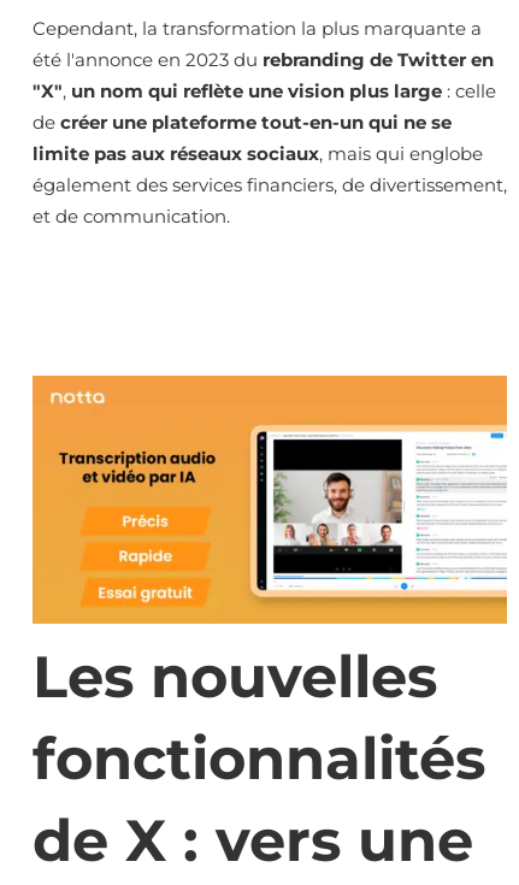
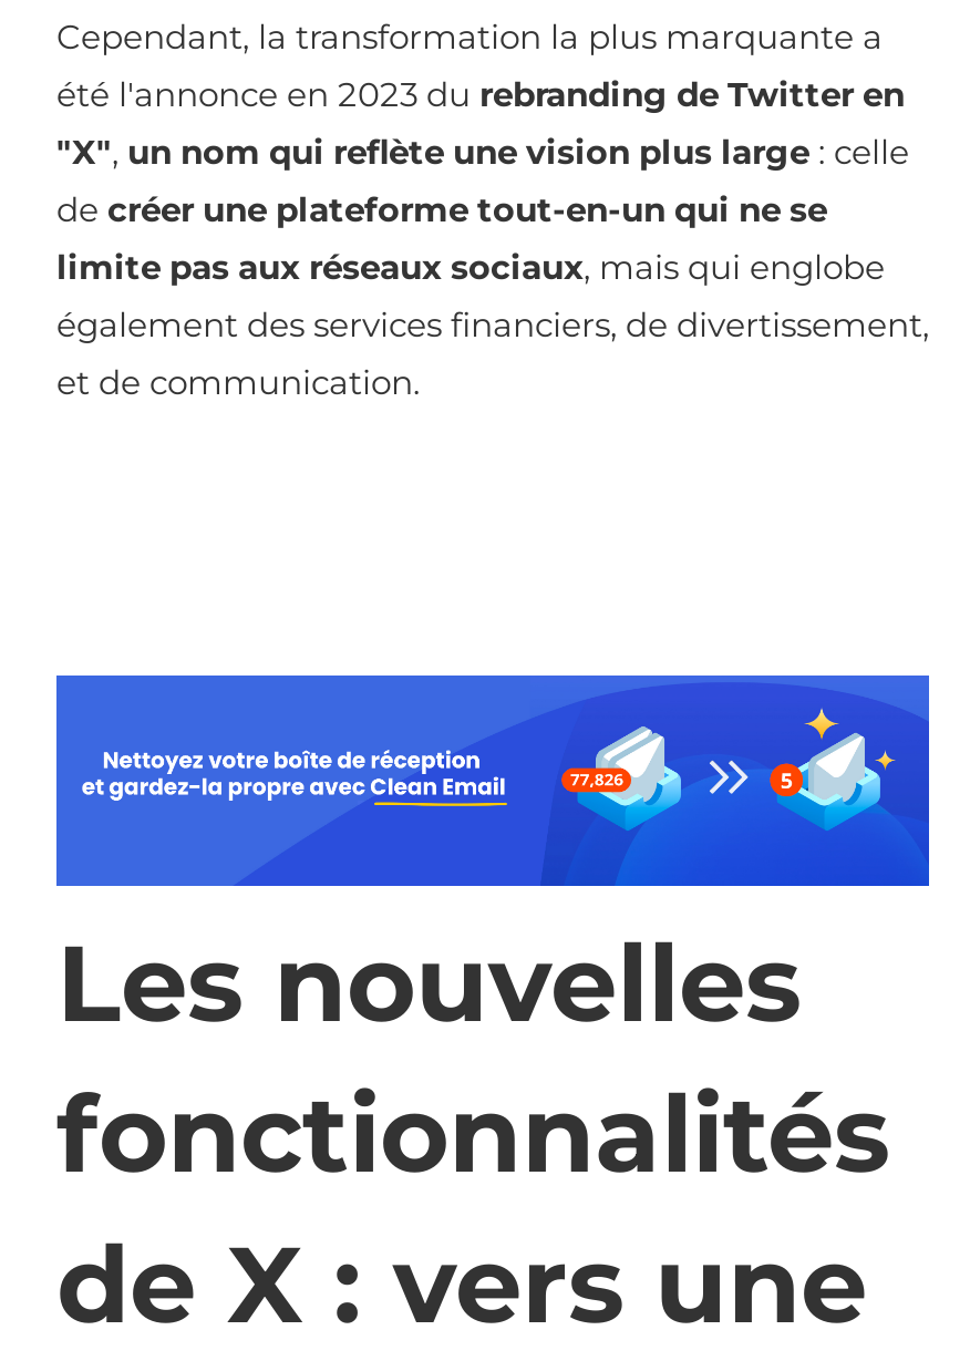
[31,374,508,625] [image] -> [54,673,931,888] [image]

